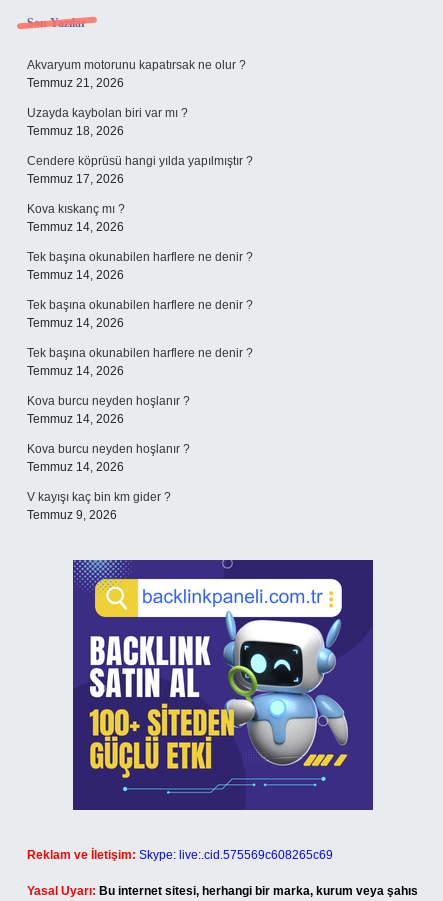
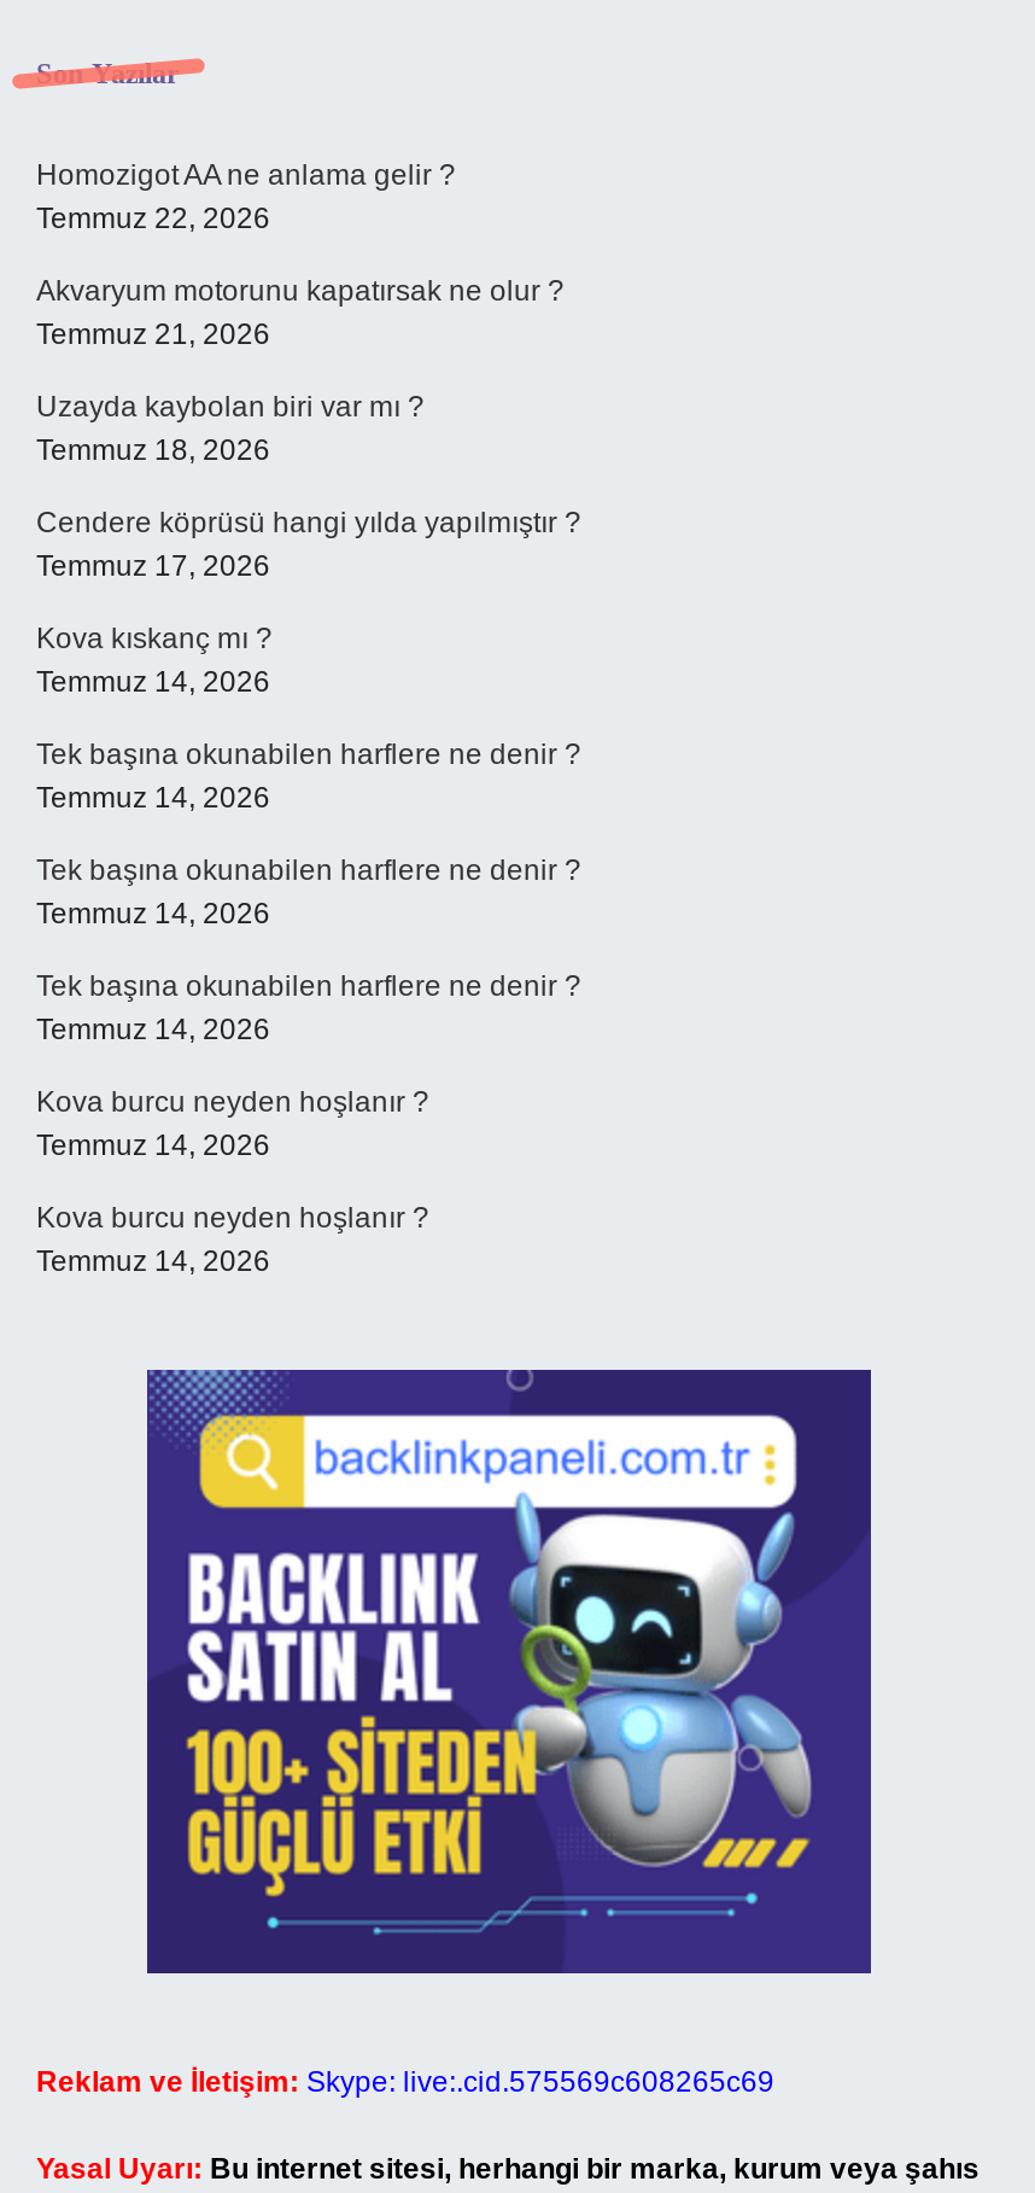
none -> [36,158,456,235] Homozigot AA ne anlama gelir ? | Temmuz 22, 2026
moved [27,58,253,474] -> [36,274,581,1278]: Akvaryum motorunu kapatırsak ne olur ? | Temmuz 21, 2026 | Uzayda kaybolan biri var mı ? | ... | Kova burcu neyden hoşlanır ? | Temmuz 14, 2026
[27,490,171,522] V kayışı kaç bin km gider ? | Temmuz 9, 2026 -> none

